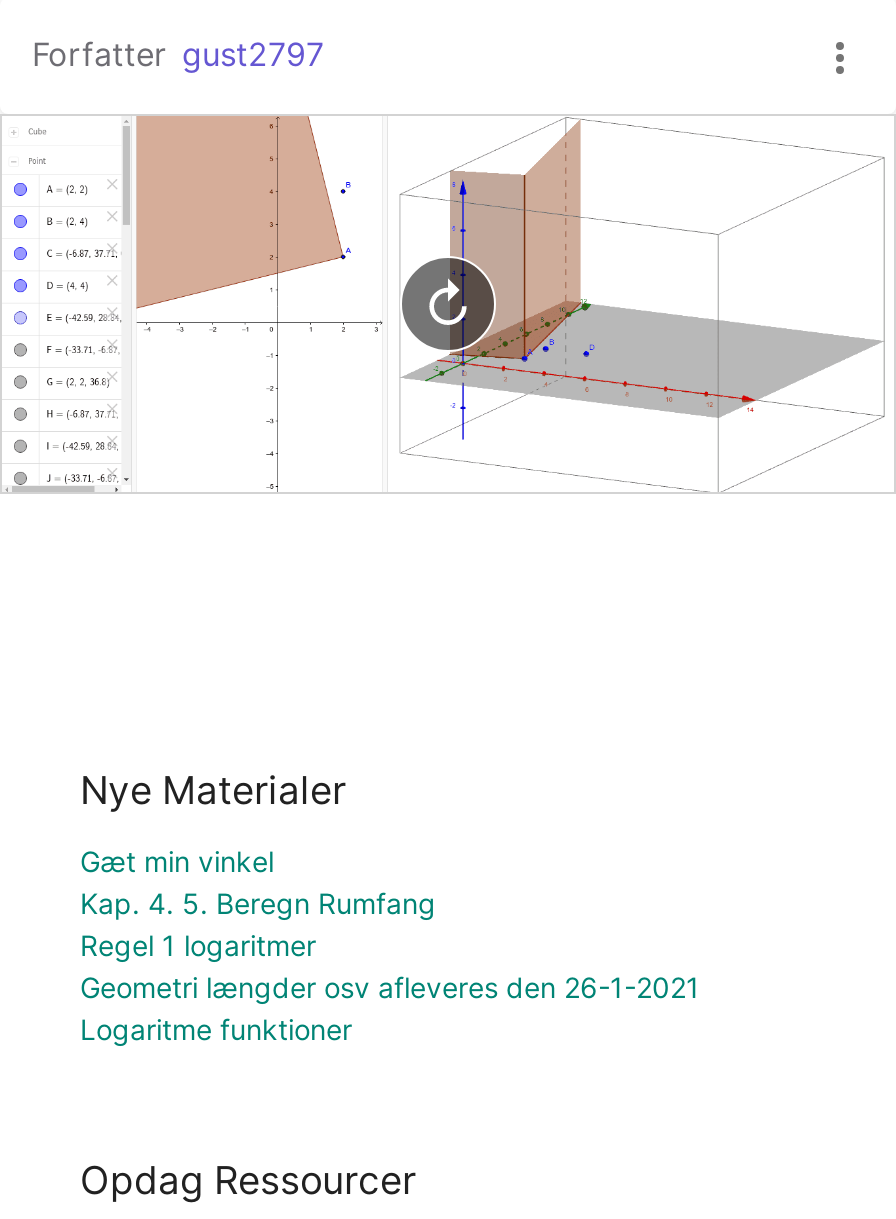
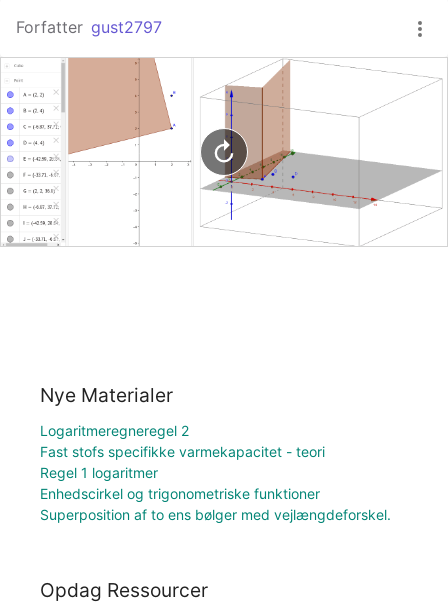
[80,844,436,920] Gæt min vinkel | Kap. 4. 5. Beregn Rumfang -> [40,422,325,460] Logaritmeregneregel 2 | Fast stofs specifikke varmekapacitet - teori
[80,970,700,1046] Geometri længder osv afleveres den 26-1-2021 | Logaritme funktioner -> [40,485,391,523] Enhedscirkel og trigonometriske funktioner | Superposition af to ens bølger med vejlængdeforskel.

